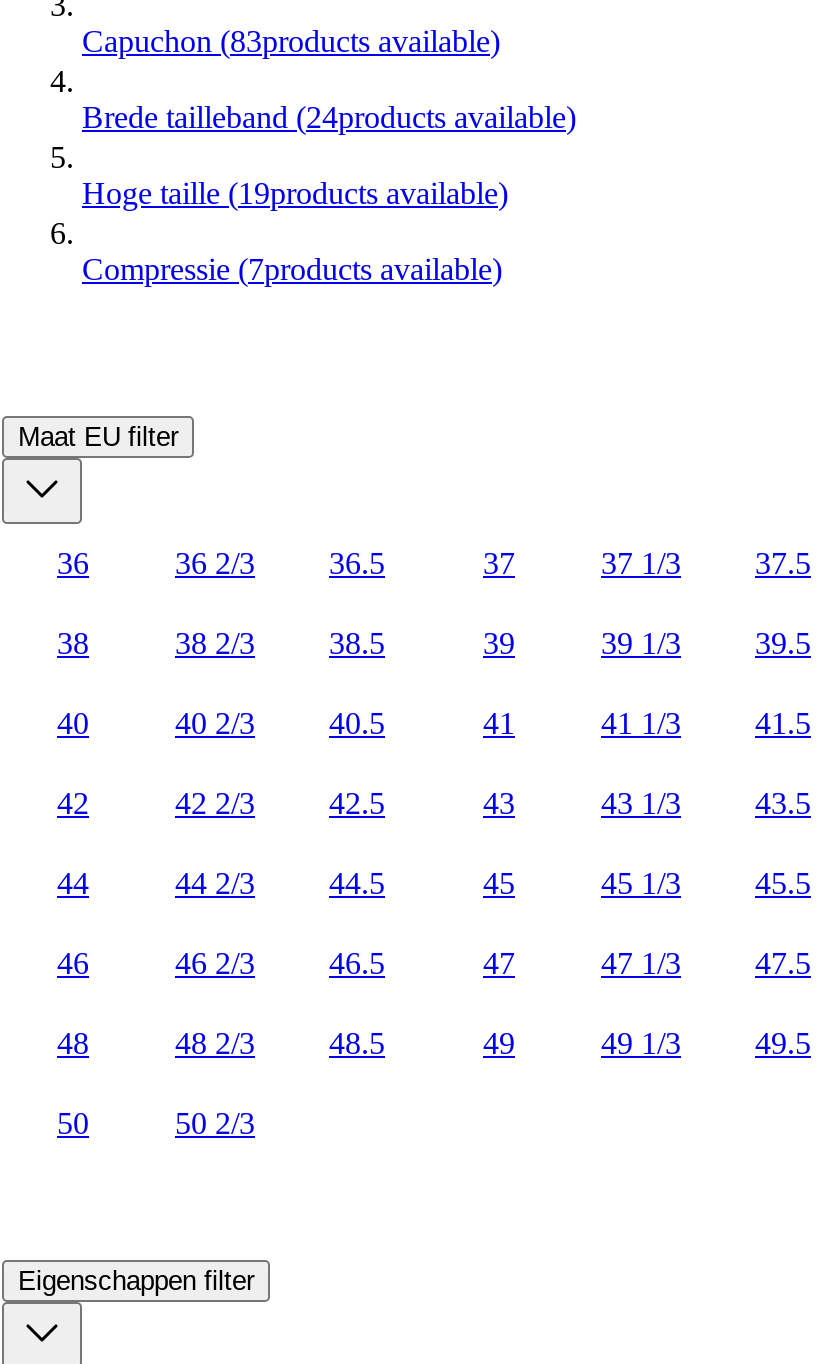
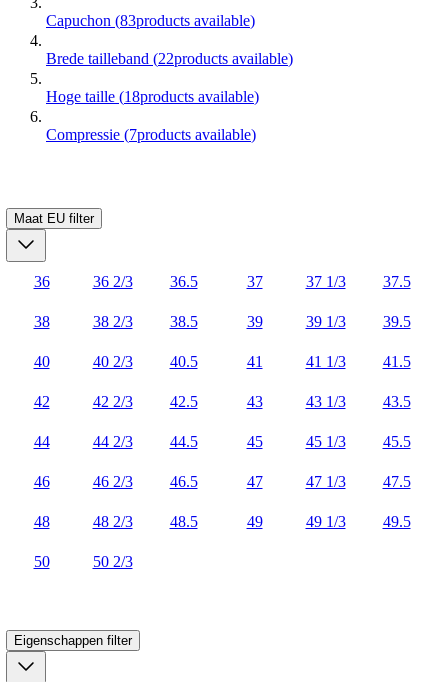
[82,100,576,134] Brede tailleband (24products available) -> [46,50,293,67] Brede tailleband (22products available)
[82,176,508,210] Hoge taille (19products available) -> [46,88,259,105] Hoge taille (18products available)

